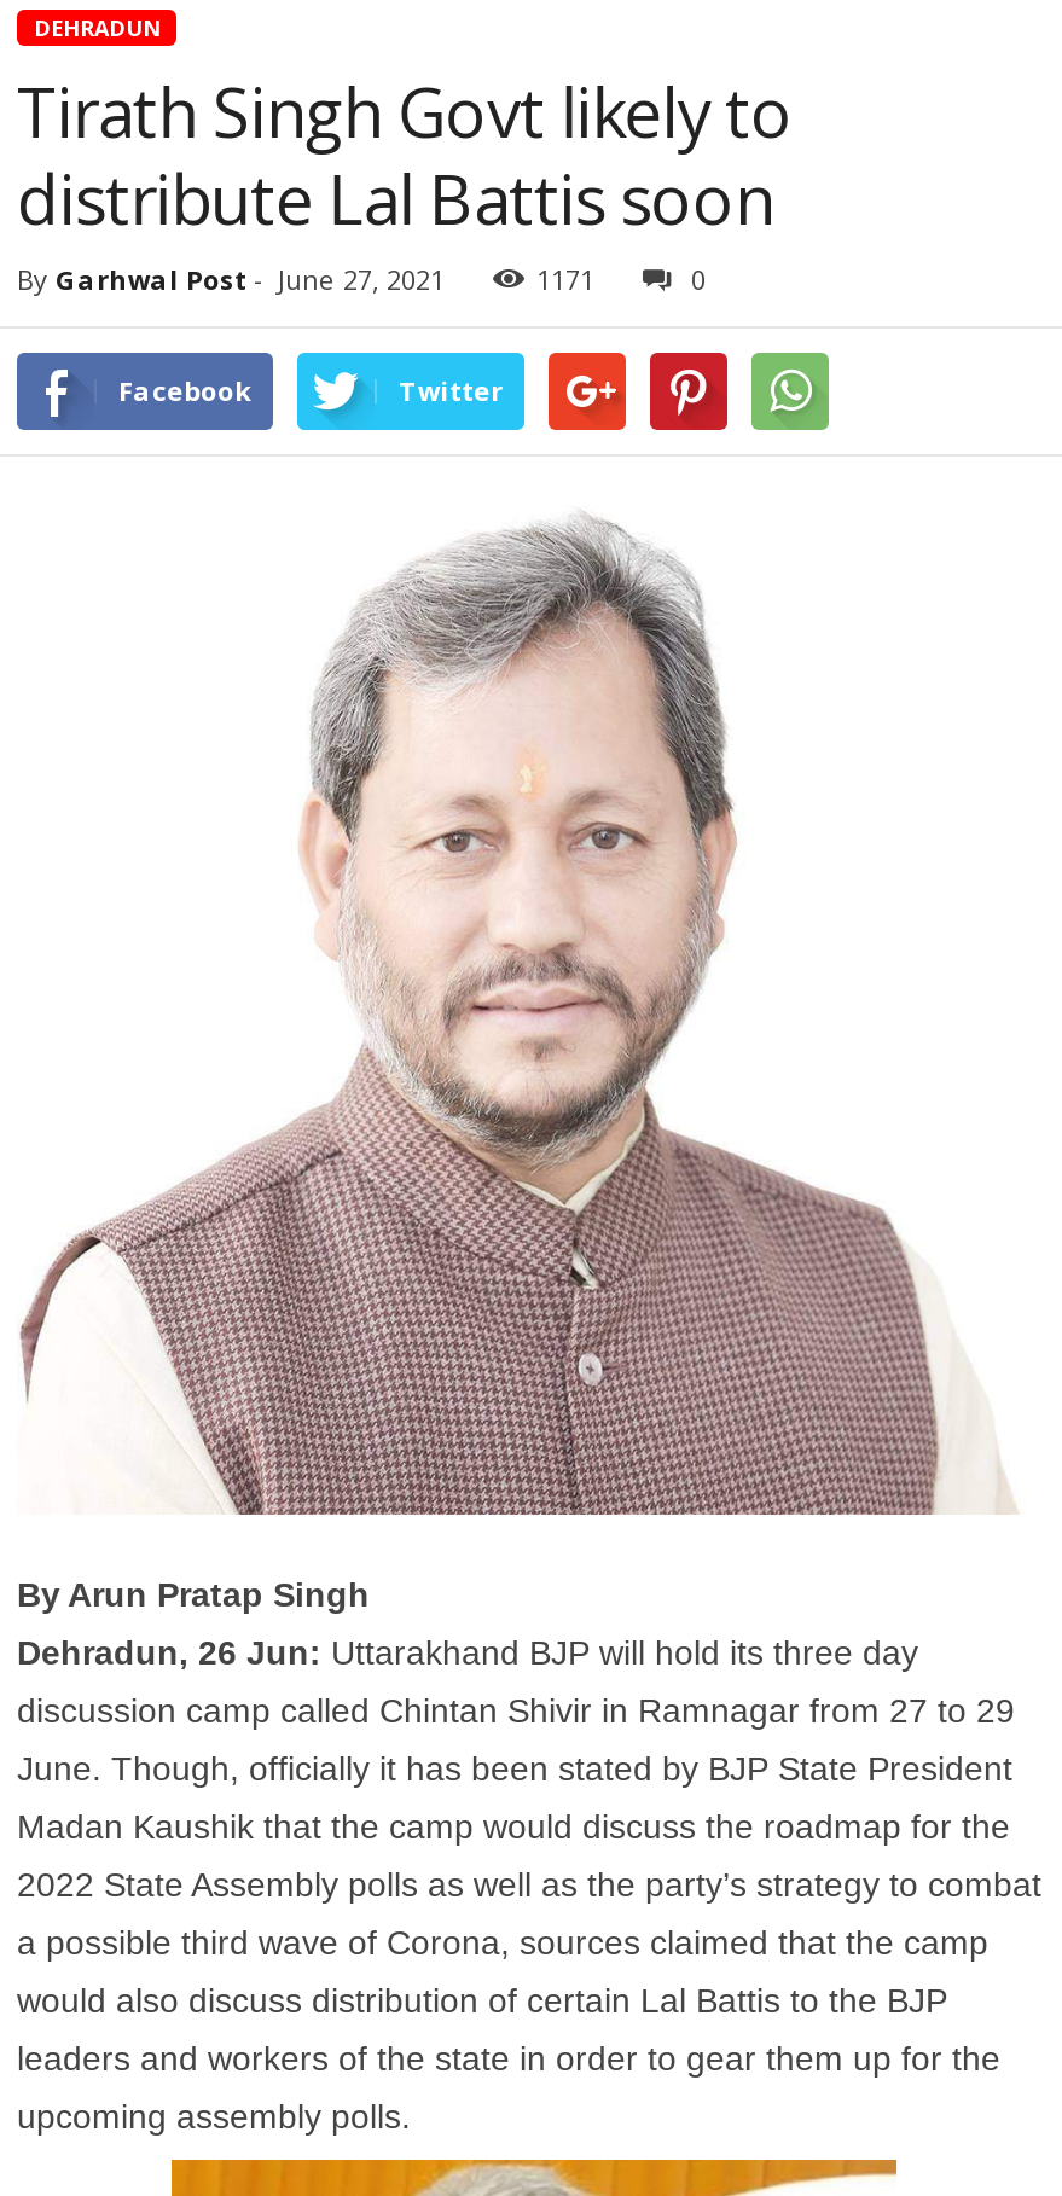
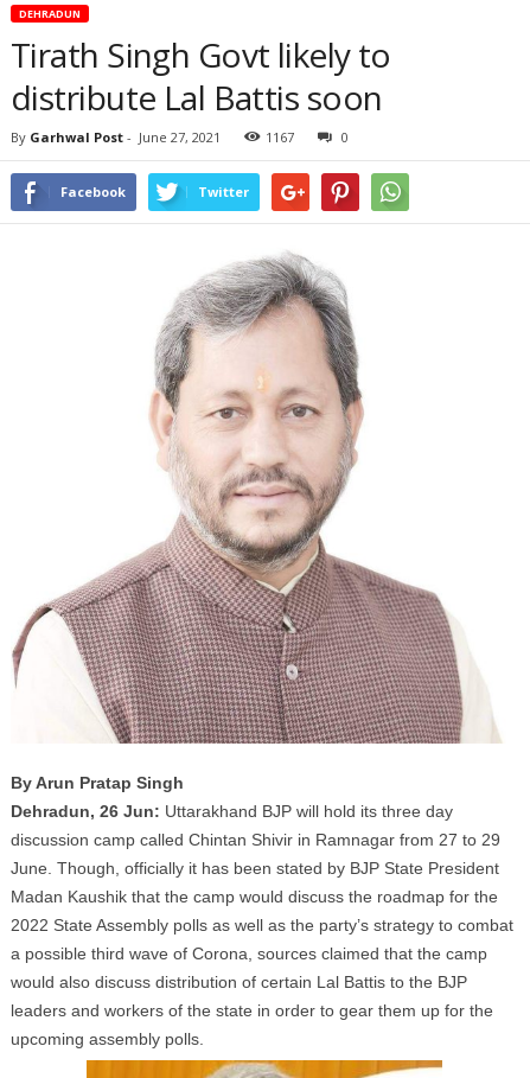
[536,261,594,297] 1171 -> [266,128,294,146] 1167

